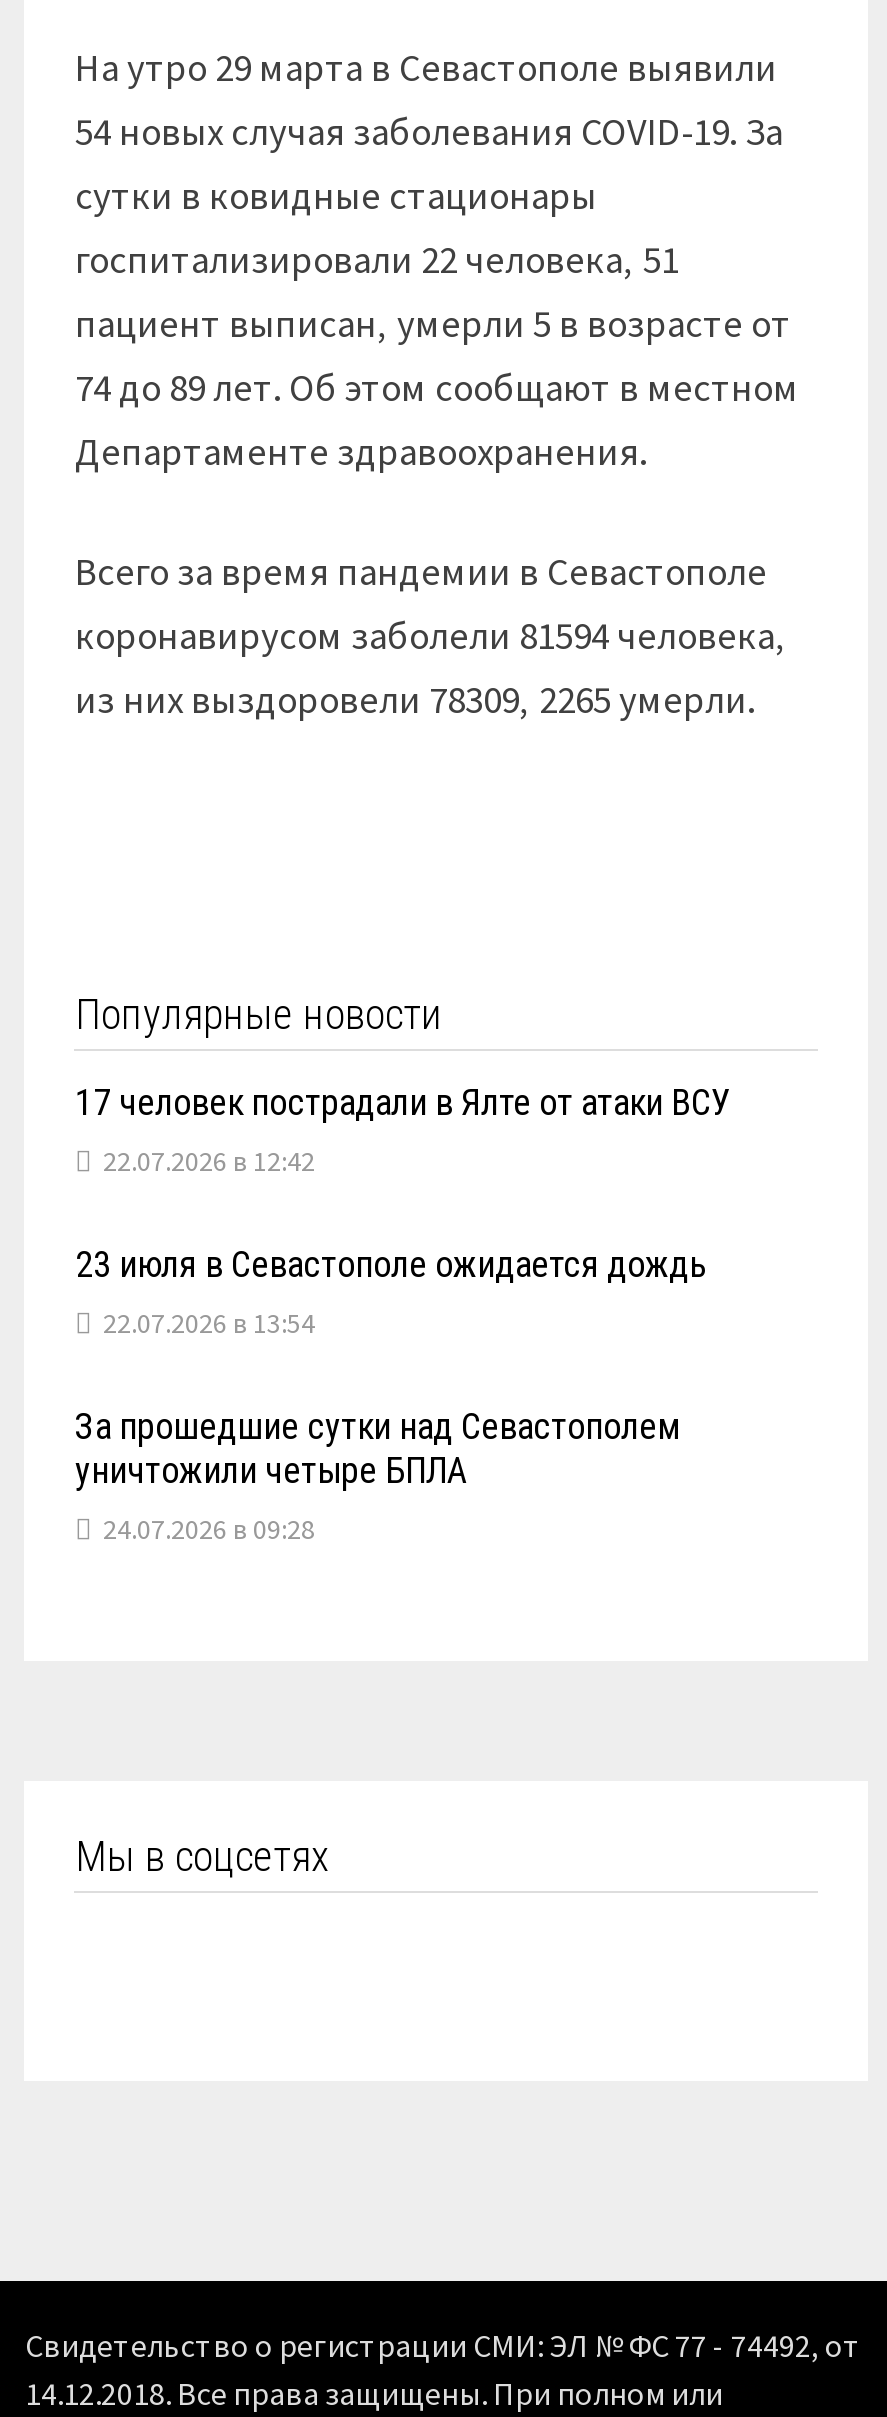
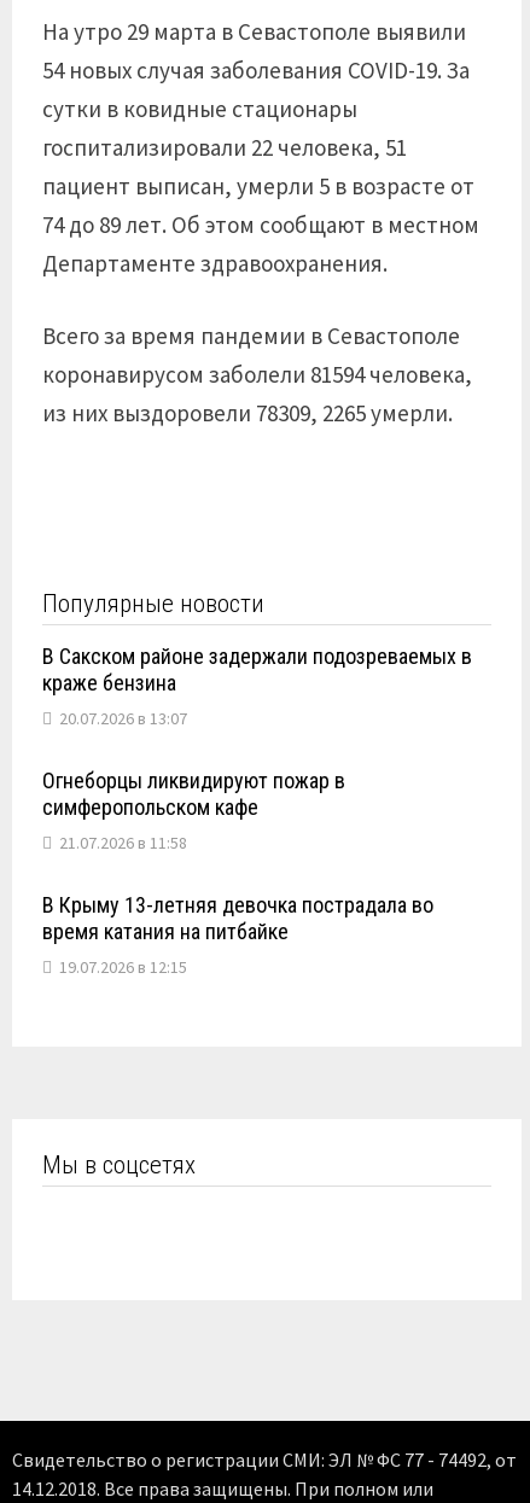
[75,1080,731,1122] 17 человек пострадали в Ялте от атаки ВСУ -> [43,643,473,695] В Сакском районе задержали подозреваемых в | краже бензина
[103,1142,315,1178] 22.07.2026 в 12:42 -> [60,707,188,729] 20.07.2026 в 13:07
[75,1242,705,1284] 23 июля в Севастополе ожидается дождь -> [43,767,346,819] Огнеборцы ликвидируют пожар в | симферопольском кафе
[103,1304,315,1340] 22.07.2026 в 13:54 -> [60,831,188,853] 21.07.2026 в 11:58
[75,1404,679,1490] За прошедшие сутки над Севастополем | уничтожили четыре БПЛА -> [43,892,434,943] В Крыму 13-летняя девочка пострадала во | время катания на питбайке
[103,1510,315,1546] 24.07.2026 в 09:28 -> [60,956,188,977] 19.07.2026 в 12:15

